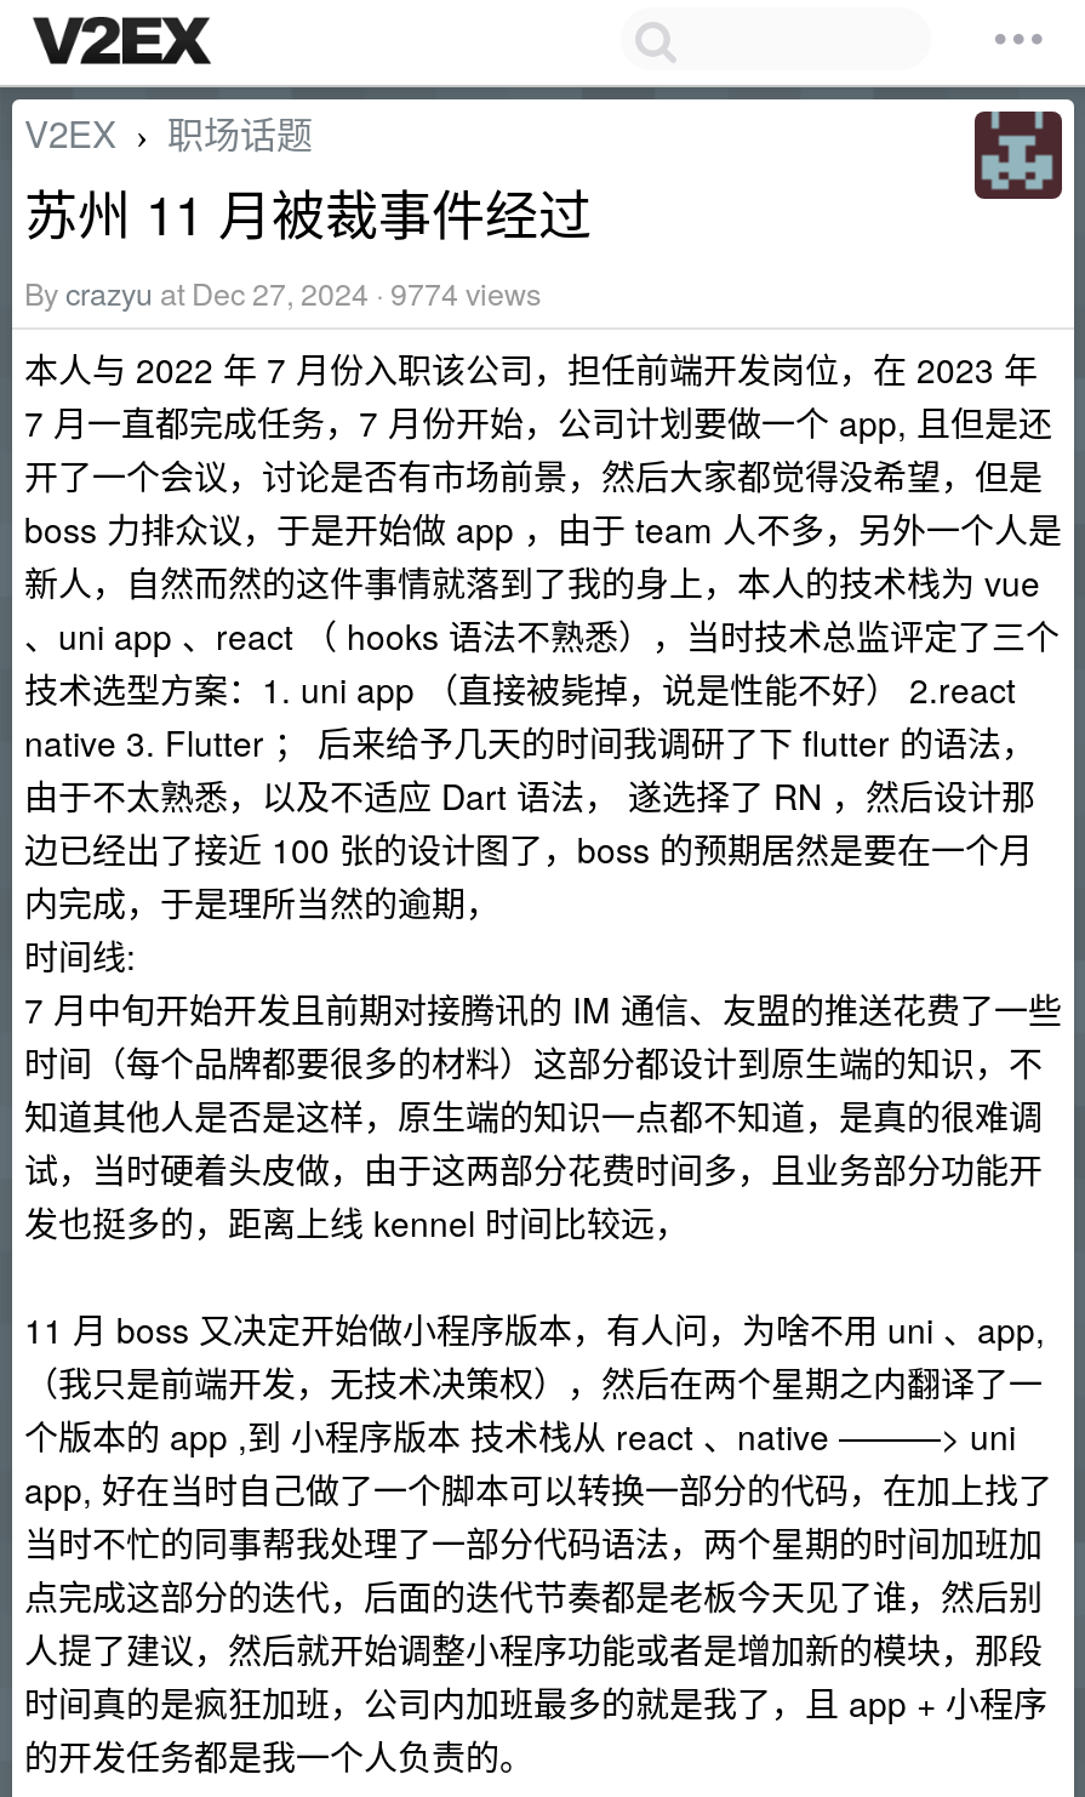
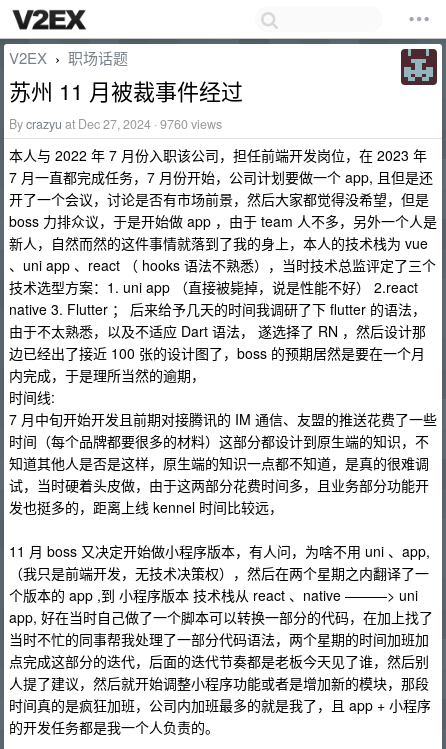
[24,272,541,315] By crazyu at Dec 27, 2024 · 9774 views -> [9,115,222,133] By crazyu at Dec 27, 2024 · 9760 views

